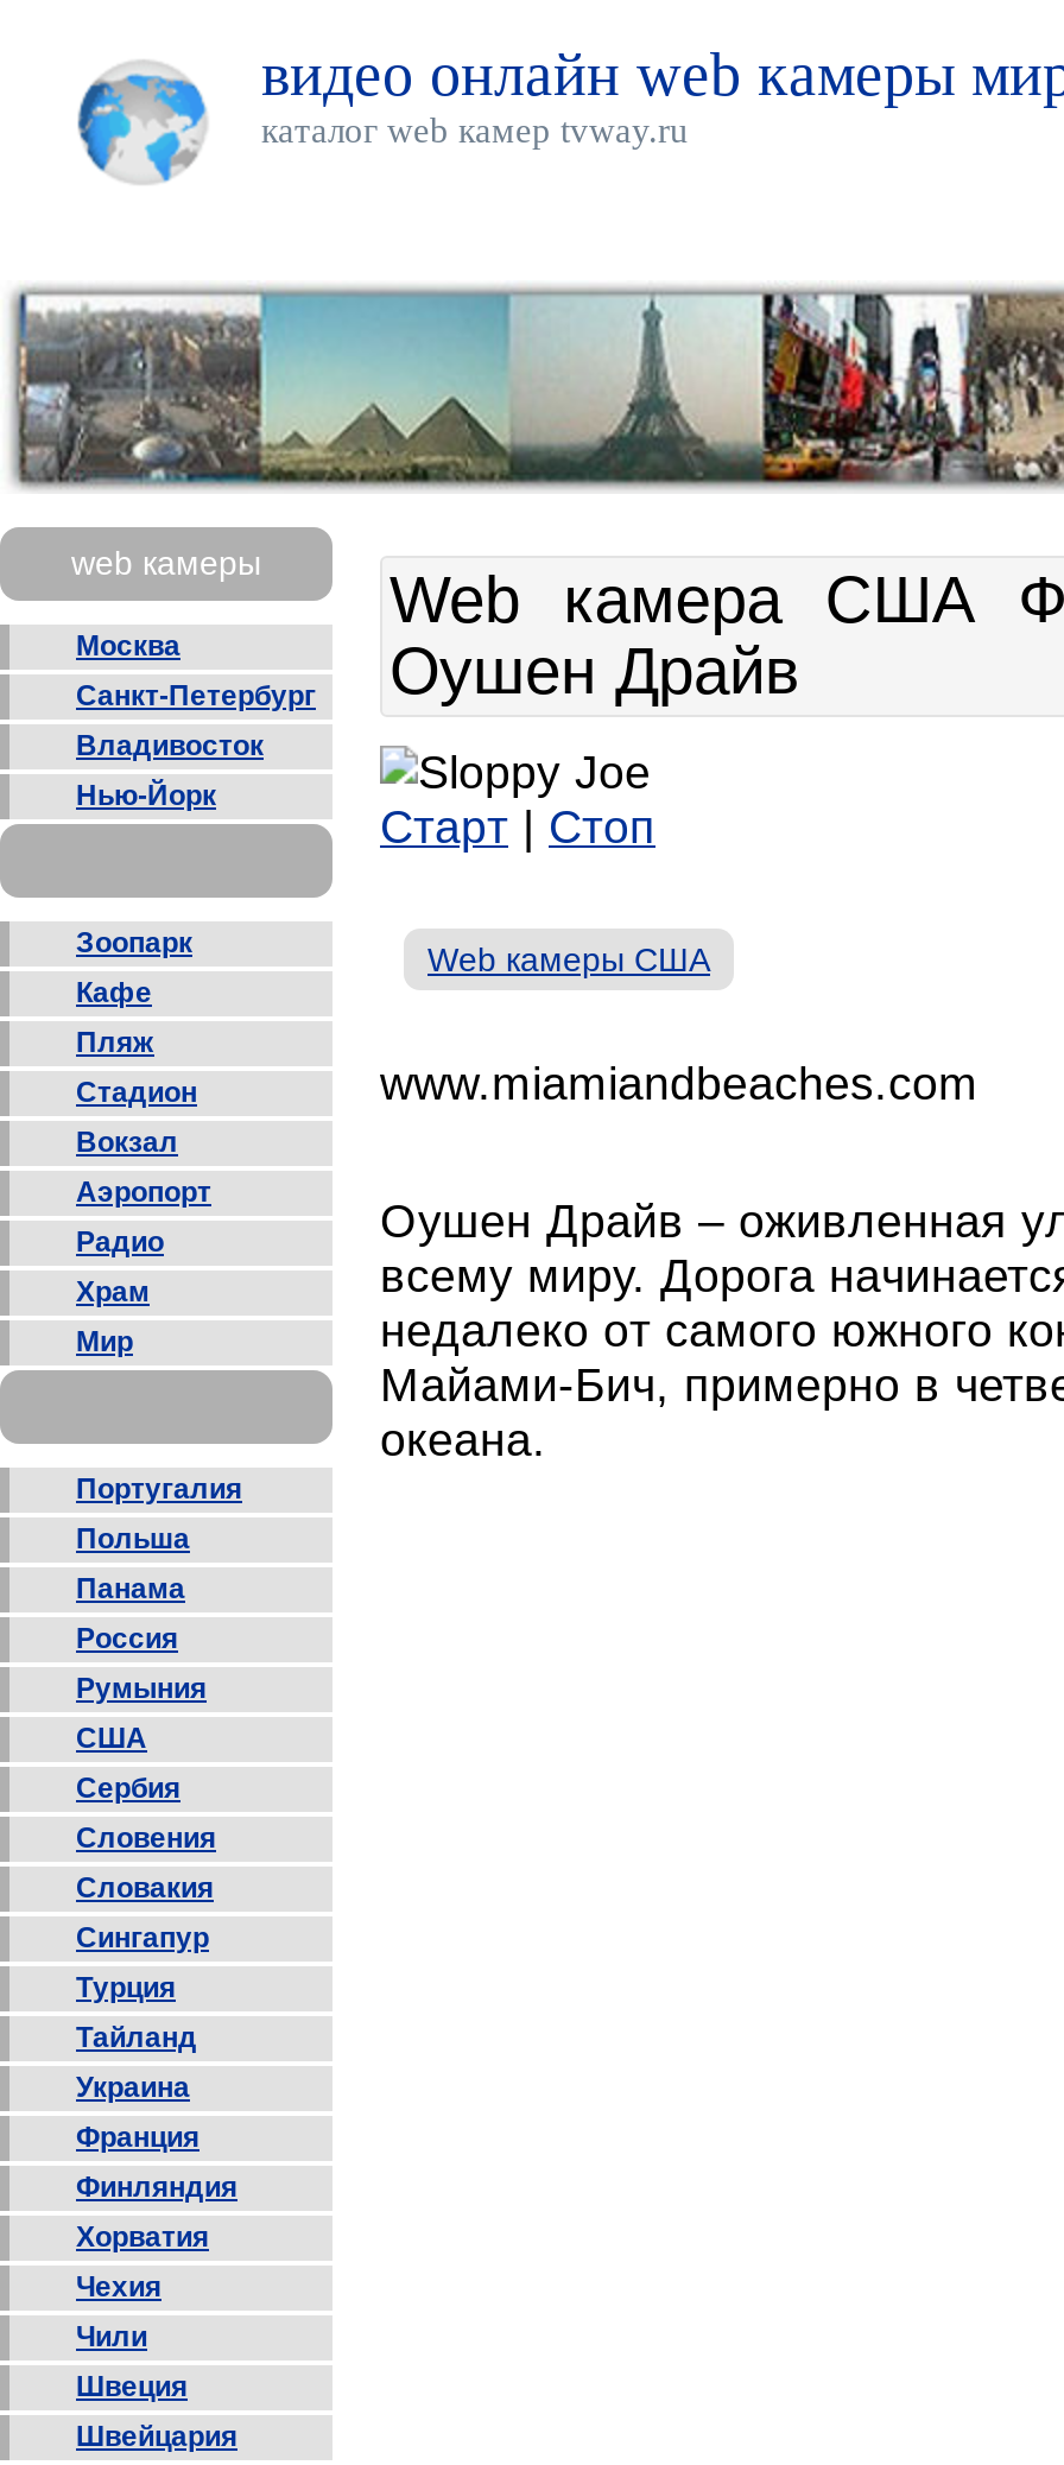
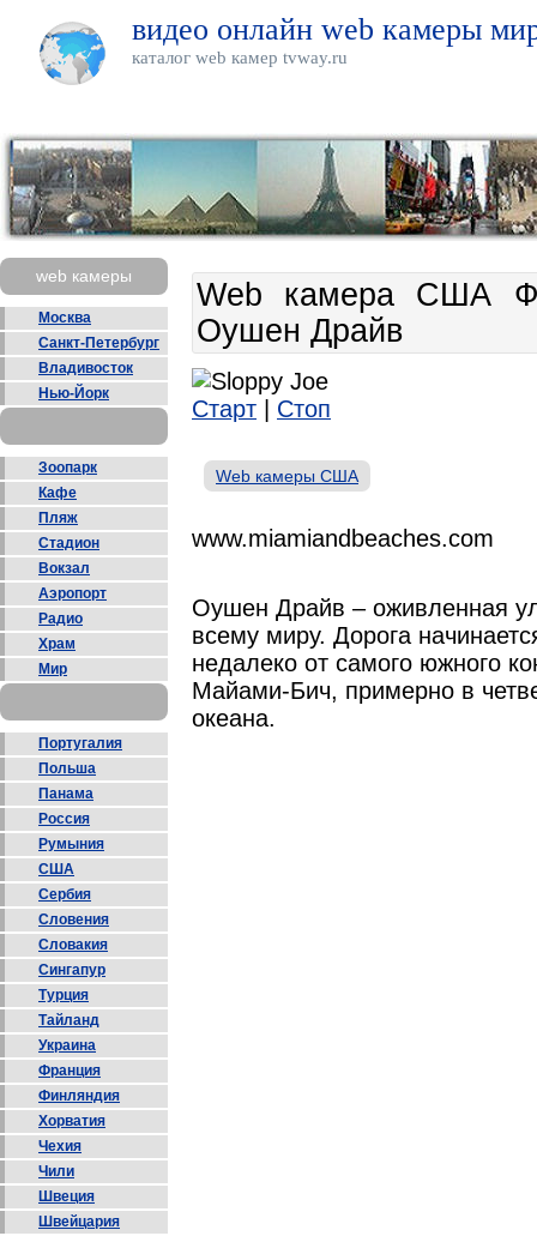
[78,71,207,180] [image] -> [41,28,105,83] [image]

